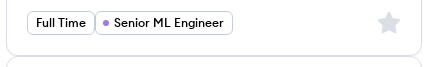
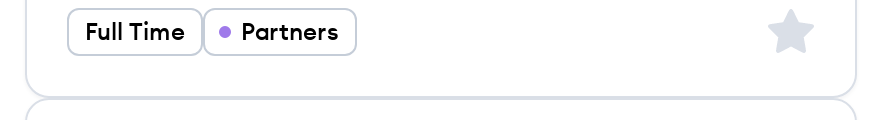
[114,15,224,30] Senior ML Engineer -> [241,16,339,46] Partners

